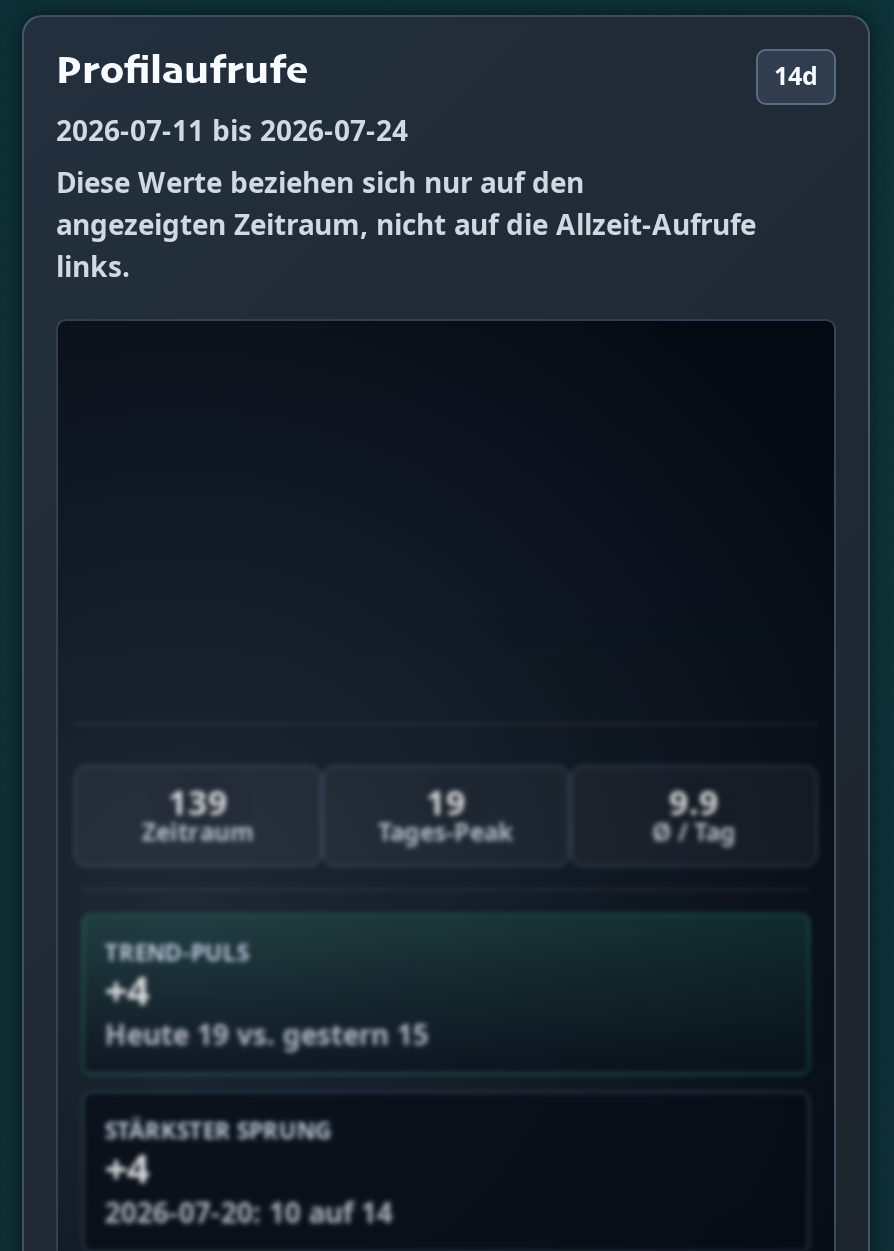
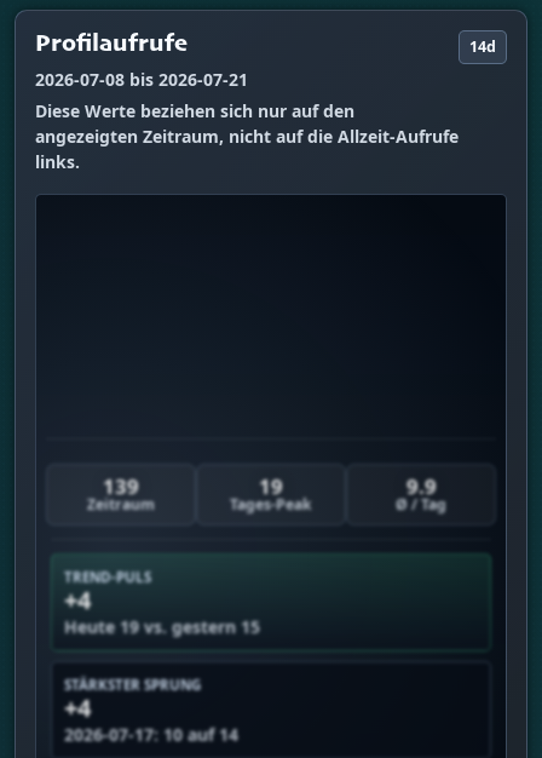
[56,111,408,149] 2026-07-11 bis 2026-07-24 -> [35,68,248,91] 2026-07-08 bis 2026-07-21
[105,1193,393,1231] 2026-07-20: 10 auf 14 -> [65,723,239,746] 2026-07-17: 10 auf 14

